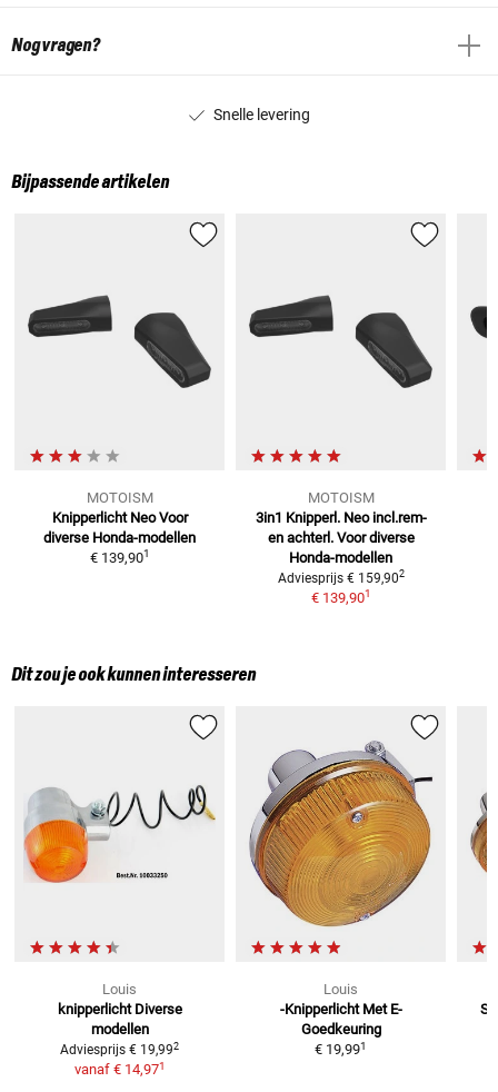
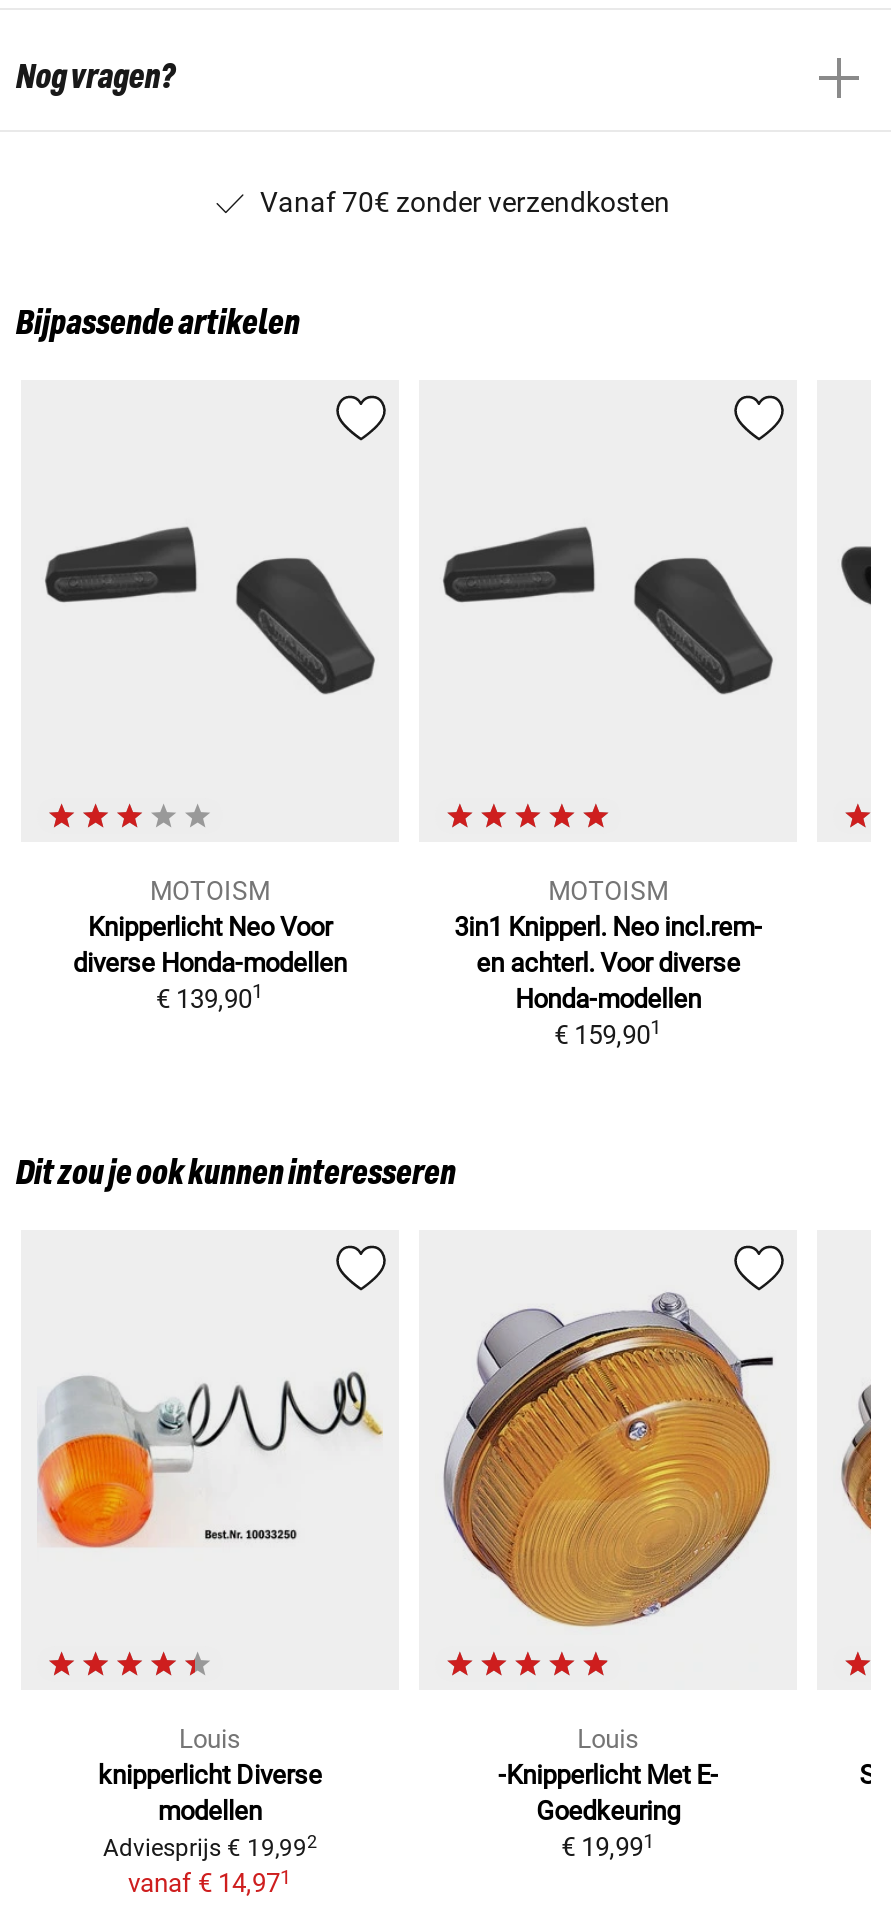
[213,106,310,123] Snelle levering -> [260,186,670,218] Vanaf 70€ zonder verzendkosten
[277,569,404,606] Adviesprijs € 159,902 | € 139,90 1 -> [554,1016,662,1050] € 159,901

